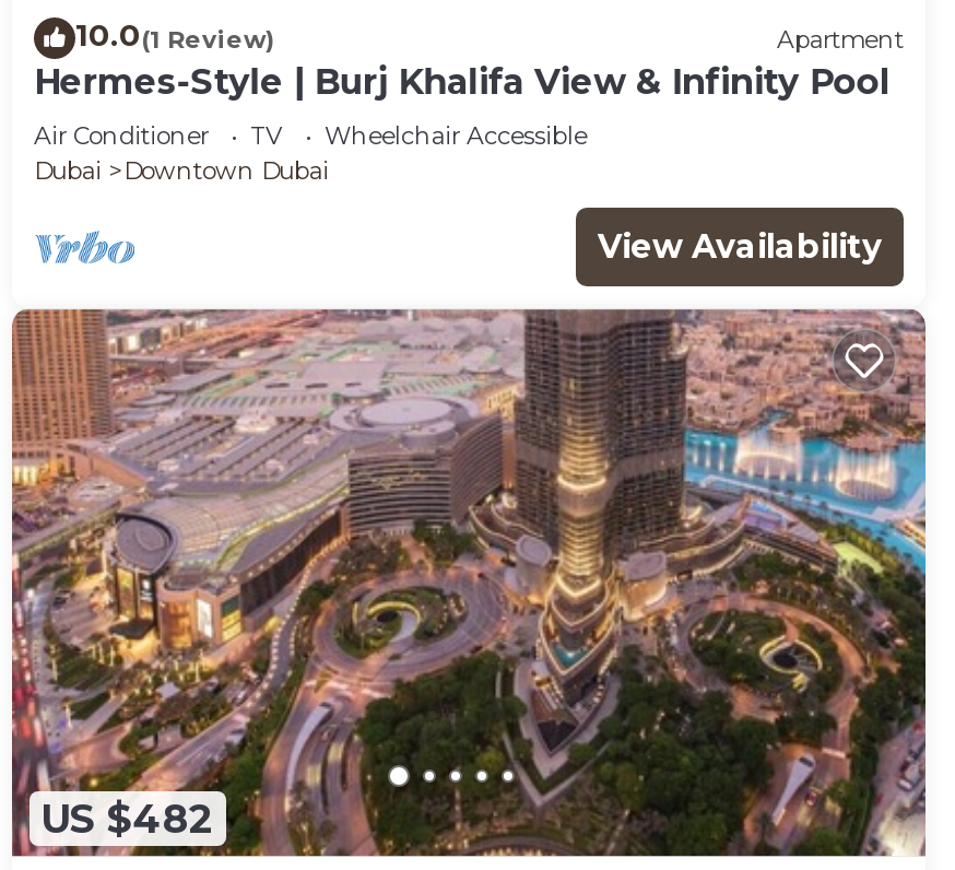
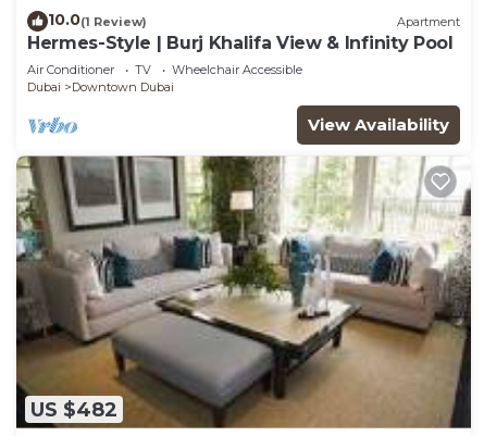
[10,308,928,859] [image] -> [15,155,472,429] [image]

